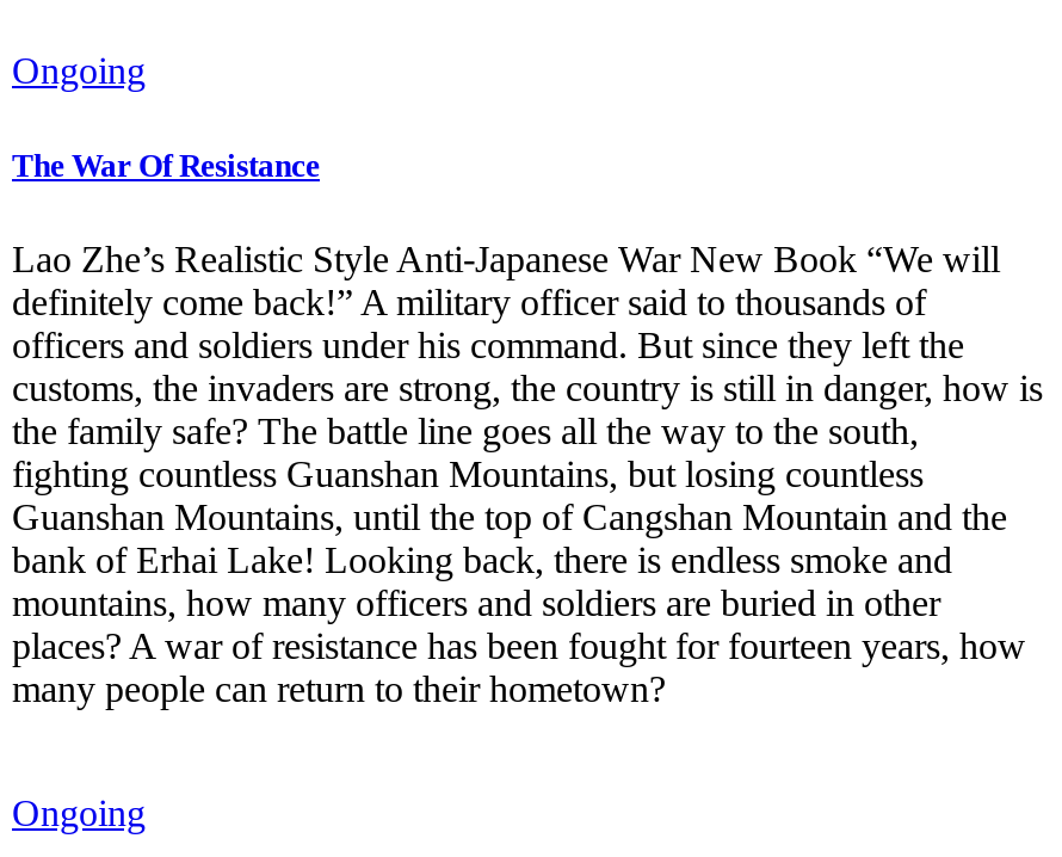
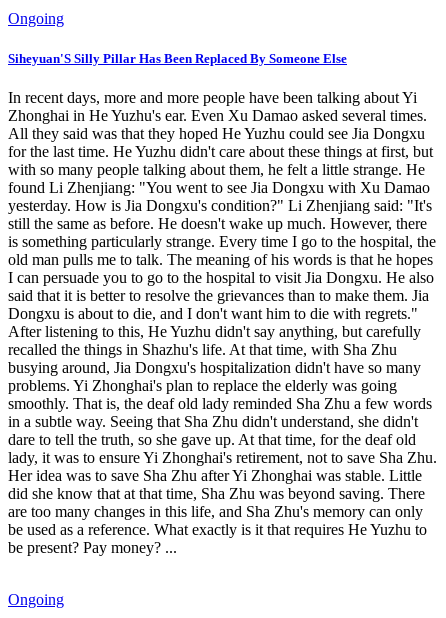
[12,147,320,183] The War Of Resistance -> [8,51,347,66] Siheyuan'S Silly Pillar Has Been Replaced By Someone Else
[12,238,1043,709] Lao Zhe’s Realistic Style Anti-Japanese War New Book “We will | definitely come back!” A military officer said to thousands of | officers and soldiers under his command. But since they left the | customs, the invaders are strong, the country is still in danger, how is | the family safe? The battle line goes all the way to the south, | fighting countless Guanshan Mountains, but losing countless | Guanshan Mountains, until the top of Cangshan Mountain and the | bank of Erhai Lake! Looking back, there is endless smoke and | mountains, how many officers and soldiers are buried in other | places? A war of resistance has been fought for fourteen years, how | many people can return to their hometown? -> [8,89,437,556] In recent days, more and more people have been talking about Yi | Zhonghai in He Yuzhu's ear. Even Xu Damao asked several times. | All they said was that they hoped He Yuzhu could see Jia Dongxu | for the last time. He Yuzhu didn't care about these things at first, but | with so many people talking about them, he felt a little strange. He | found Li Zhenjiang: "You went to see Jia Dongxu with Xu Damao | yesterday. How is Jia Dongxu's condition?" Li Zhenjiang said: "It's | still the same as before. He doesn't wake up much. However, there | is something particularly strange. Every time I go to the hospital, the | old man pulls me to talk. The meaning of his words is that he hopes | I can persuade you to go to the hospital to visit Jia Dongxu. He also | said that it is better to resolve the grievances than to make them. Jia | Dongxu is about to die, and I don't want him to die with regrets." | After listening to this, He Yuzhu didn't say anything, but carefully | recalled the things in Shazhu's life. At that time, with Sha Zhu | busying around, Jia Dongxu's hospitalization didn't have so many | problems. Yi Zhonghai's plan to replace the elderly was going | smoothly. That is, the deaf old lady reminded Sha Zhu a few words | in a subtle way. Seeing that Sha Zhu didn't understand, she didn't | dare to tell the truth, so she gave up. At that time, for the deaf old | lady, it was to ensure Yi Zhonghai's retirement, not to save Sha Zhu. | Her idea was to save Sha Zhu after Yi Zhonghai was stable. Little | did she know that at that time, Sha Zhu was beyond saving. There | are too many changes in this life, and Sha Zhu's memory can only | be used as a reference. What exactly is it that requires He Yuzhu to | be present? Pay money? ...

